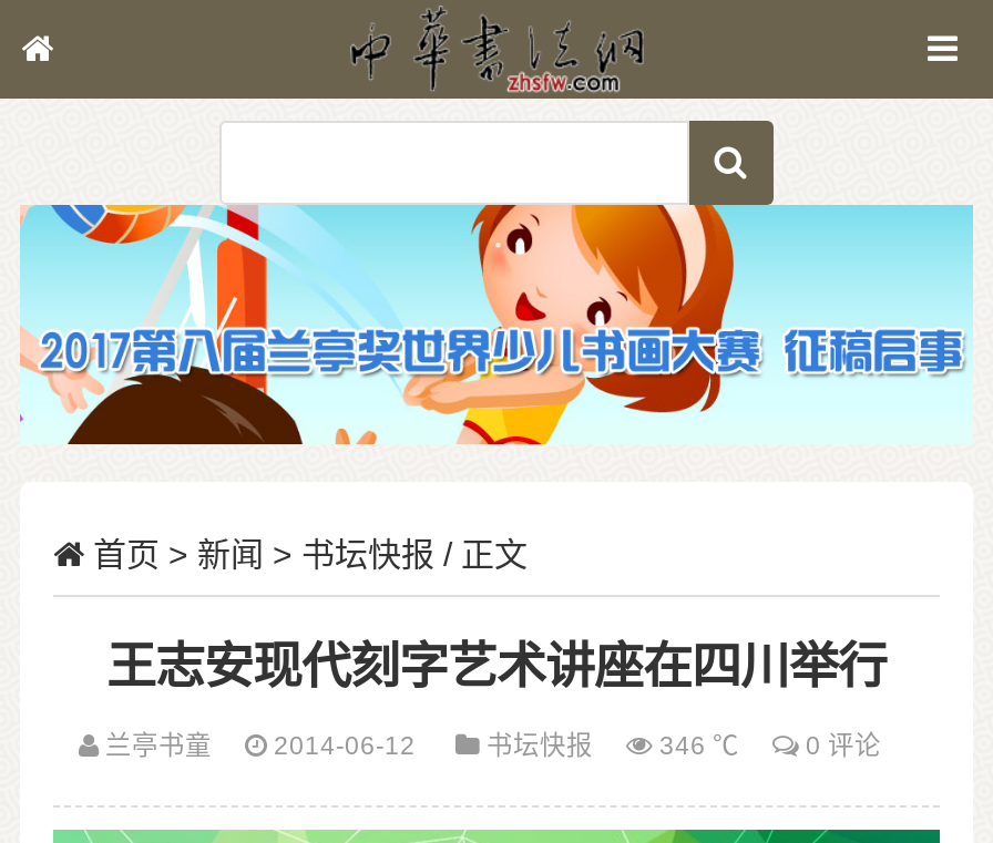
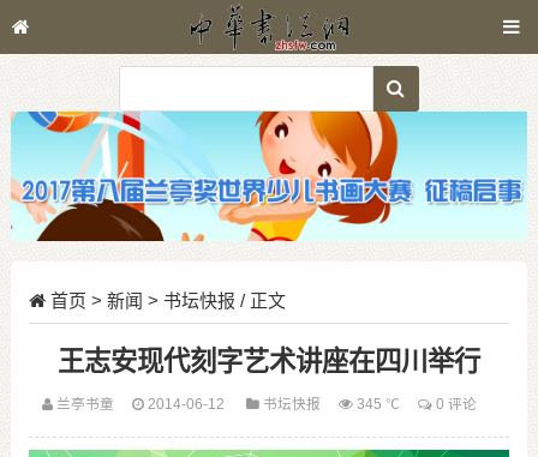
[659,729,739,758] 346 ℃ -> [357,395,400,411] 345 ℃

